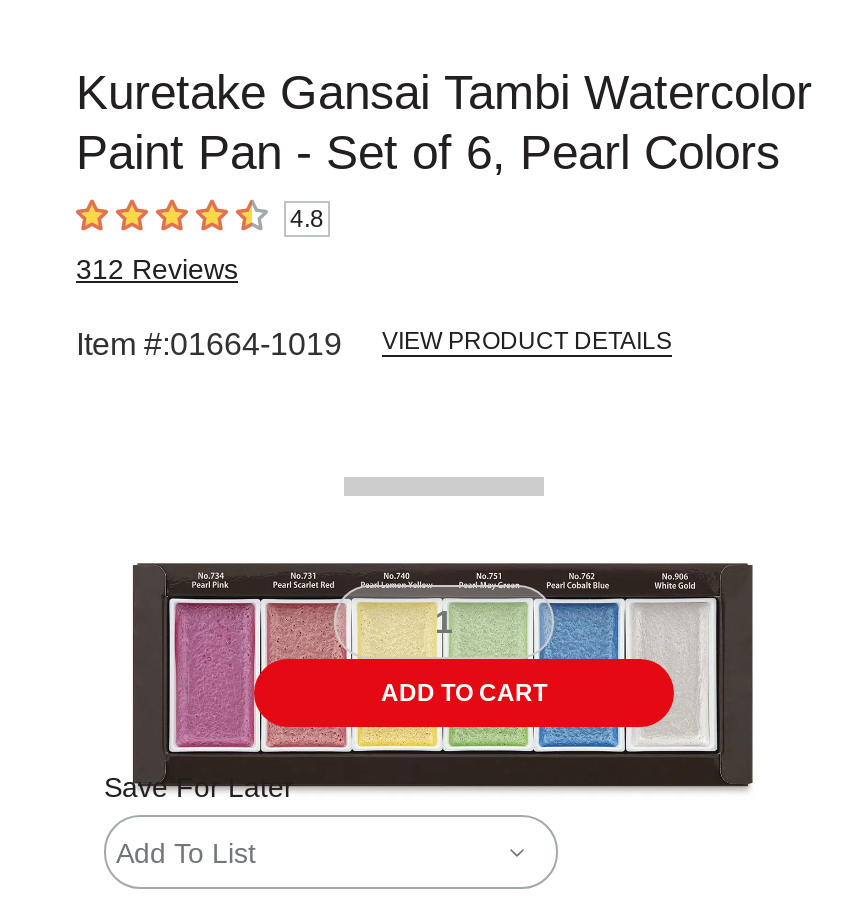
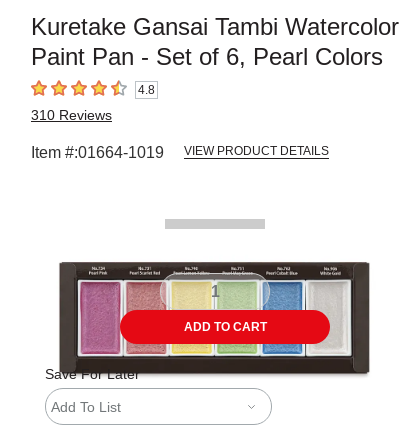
[76,253,238,285] 312 Reviews -> [31,107,112,123] 310 Reviews

